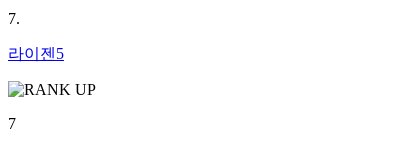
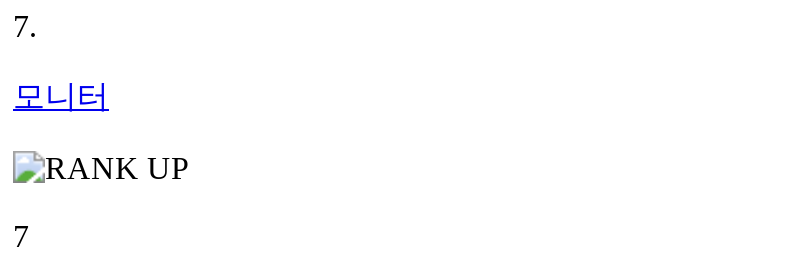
[8,45,64,62] 라이젠5 -> [13,79,109,113] 모니터

